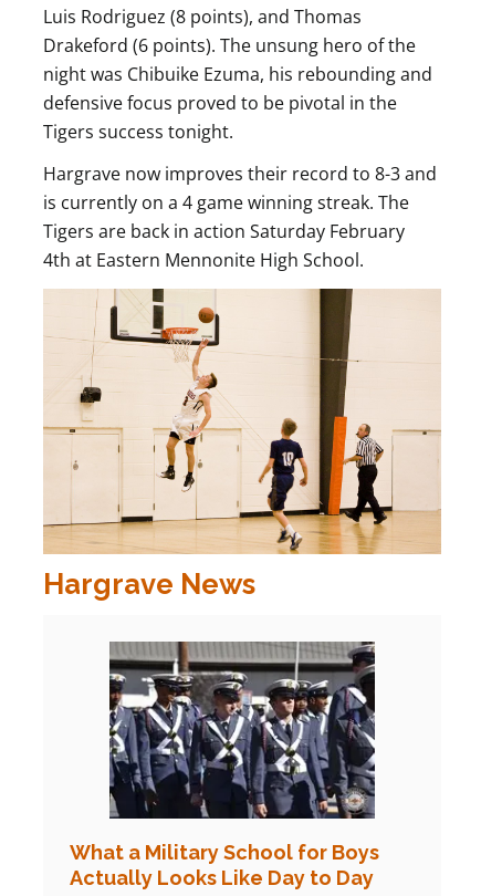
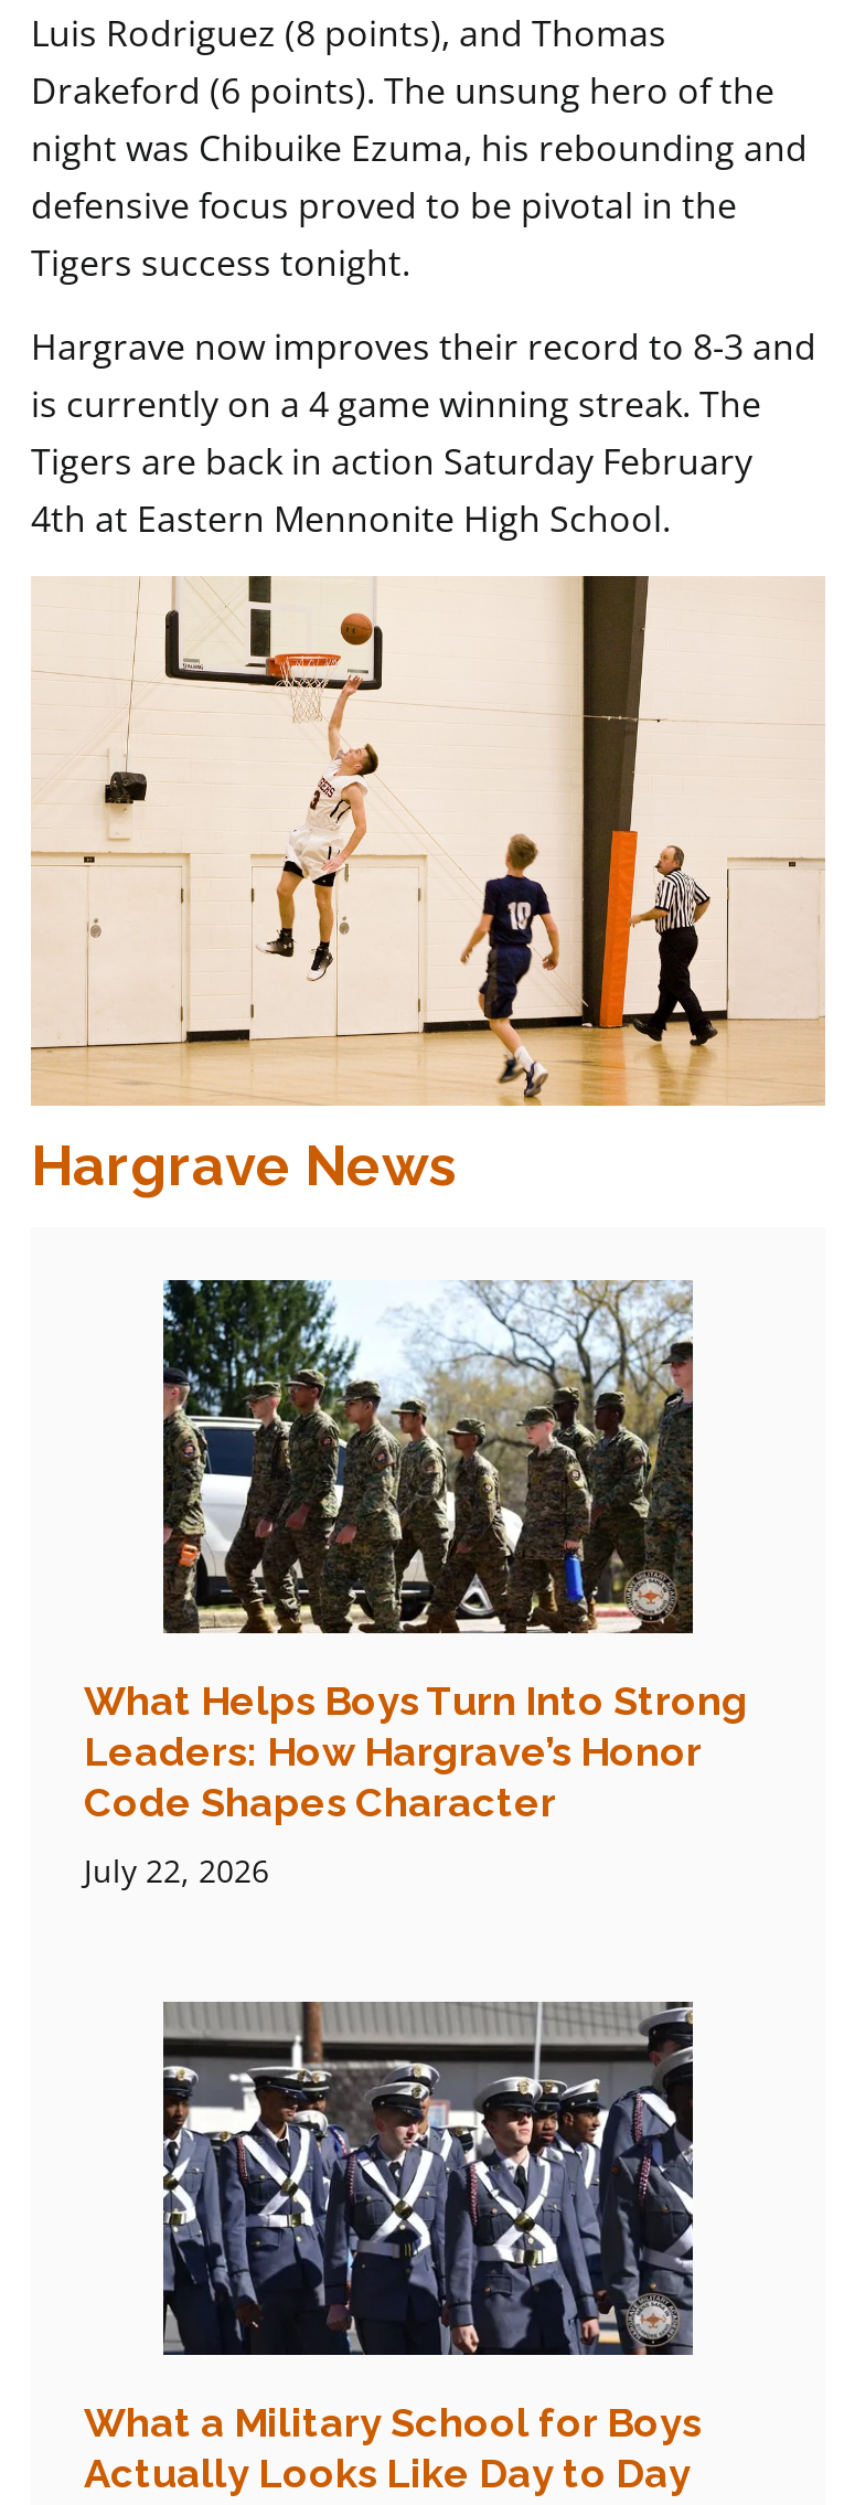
none -> [84,1280,748,1891] [image] | What Helps Boys Turn Into Strong | Leaders: How Hargrave’s Honor | Code Shapes Character | July 22, 2026

